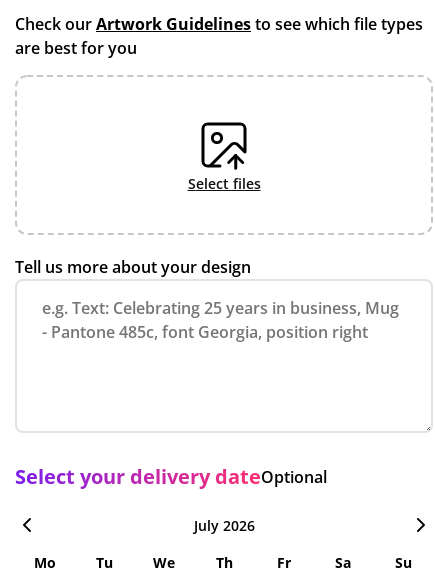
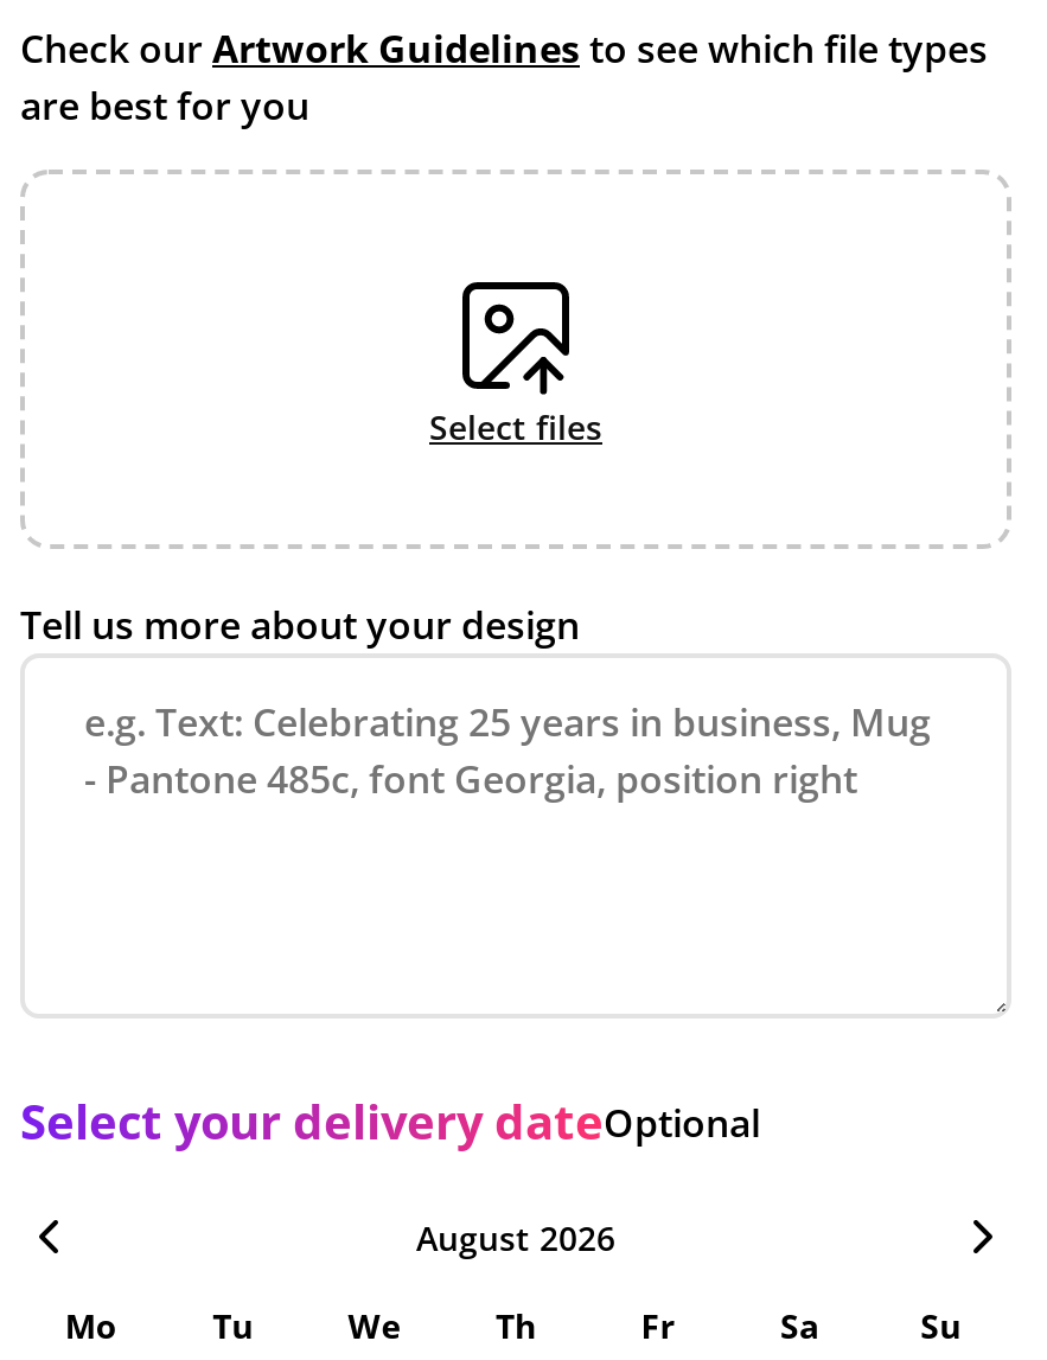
[193,515,254,534] July 2026 -> [416,1214,615,1259] August 2026

